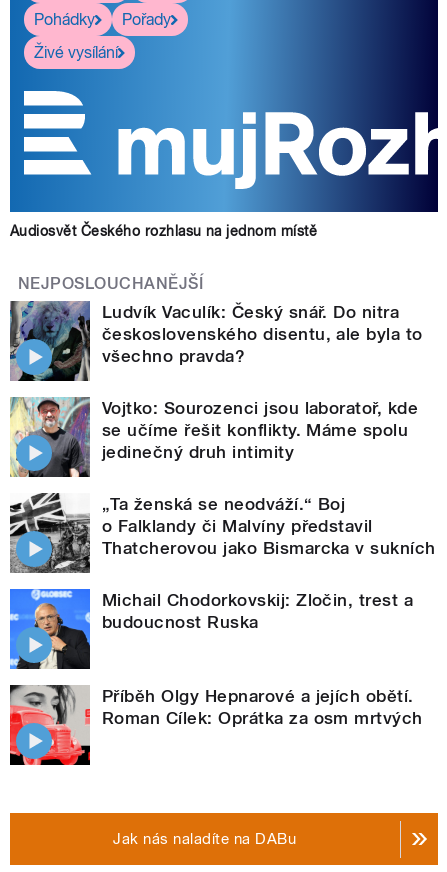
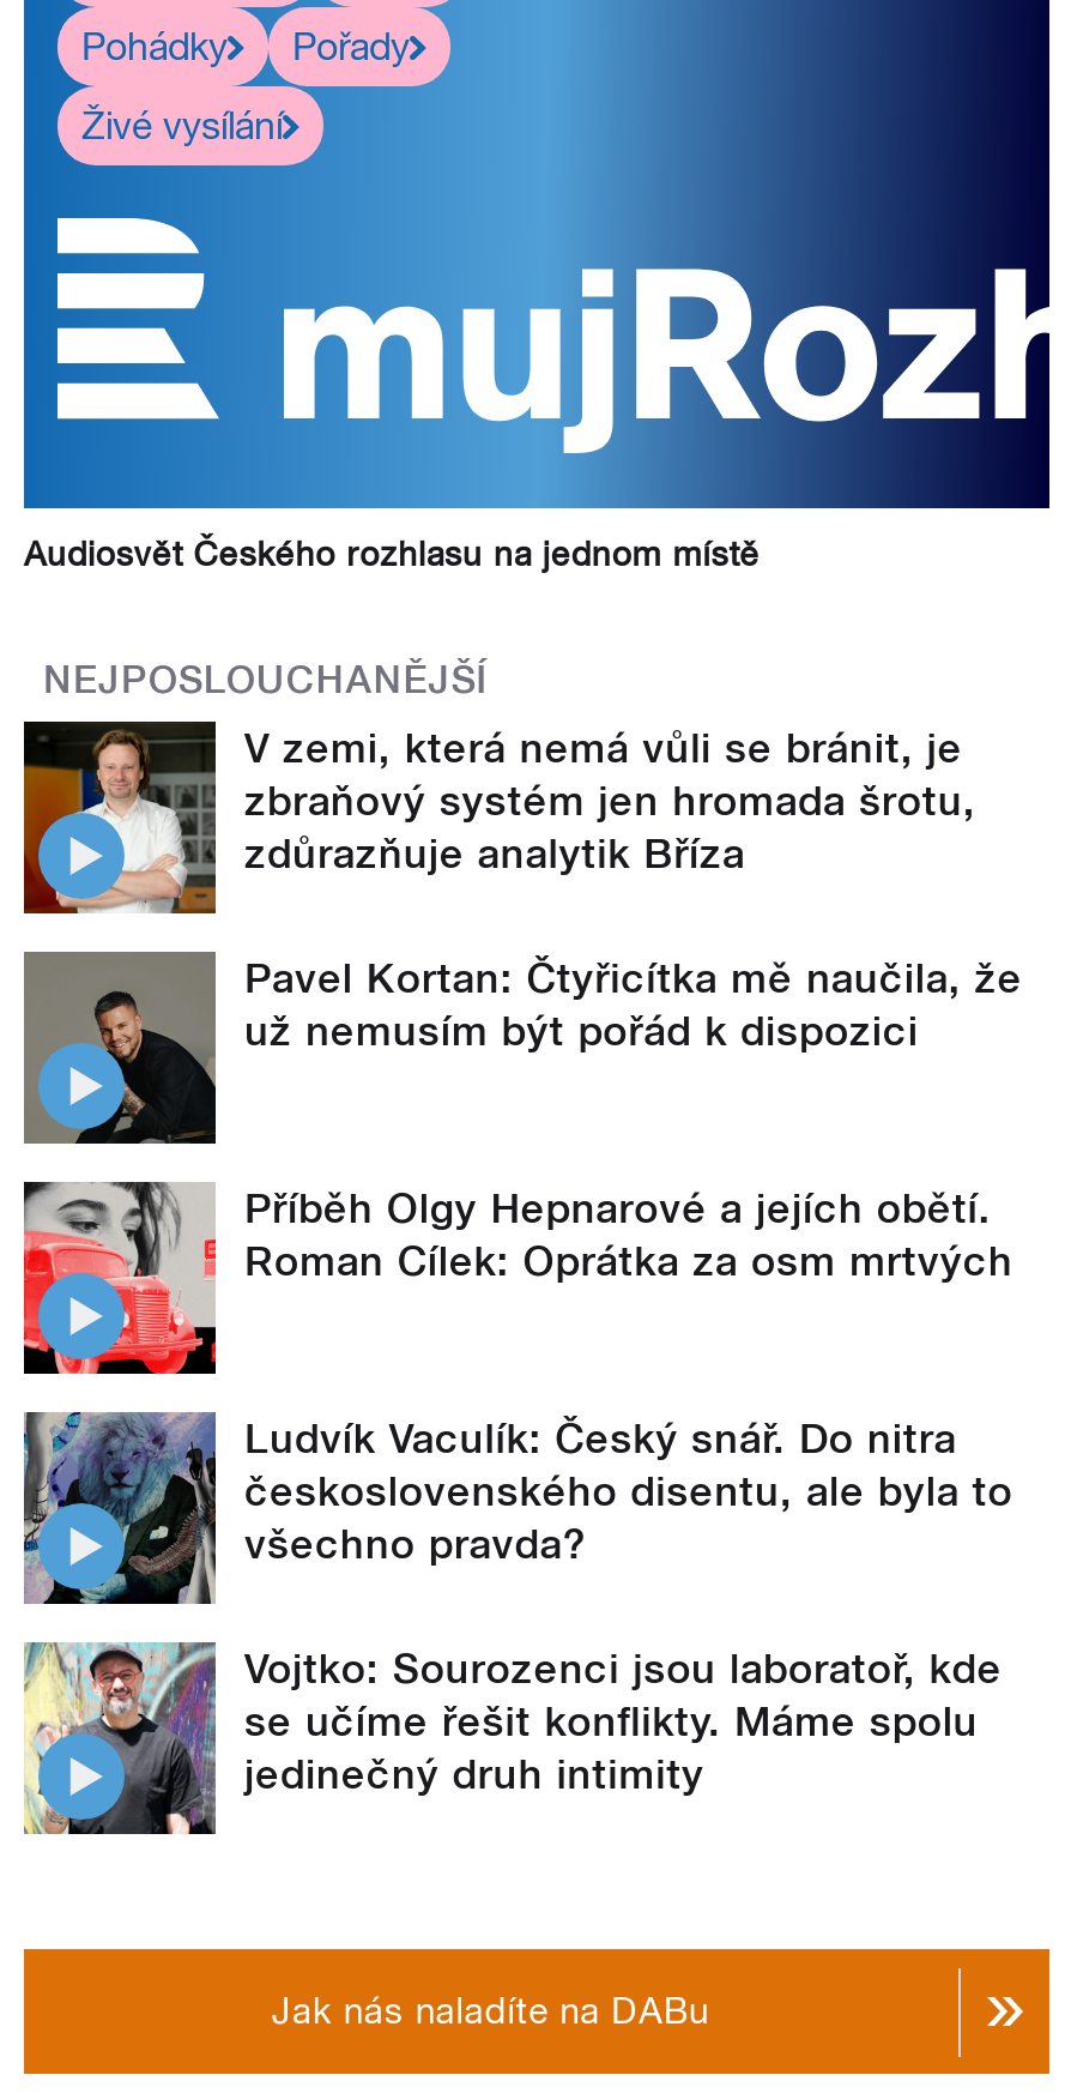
none -> [22,719,1022,1055] [image] | V zemi, která nemá vůli se bránit, je | zbraňový systém jen hromada šrotu, | zdůrazňuje analytik Bříza | Pavel Kortan: Čtyřicítka mě naučila, že | už nemusím být pořád k dispozici
none -> [22,952,216,1146] [image]
moved [8,300,423,462] -> [19,1410,1013,1798]: [image] | Ludvík Vaculík: Český snář. Do nitra | československého disentu, ale byla to | všechno pravda? | Vojtko: Sourozenci jsou laboratoř, kde | se učíme řešit konflikty. Máme spolu | jedinečný druh intimity
[9,493,436,632] [image] | „Ta ženská se neodváží.“ Boj | o Falklandy či Malvíny představil | Thatcherovou jako Bismarcka v sukních | Michail Chodorkovskij: Zločin, trest a | budoucnost Ruska -> none
[9,588,91,669] [image] -> none
moved [9,684,423,766] -> [22,1180,1013,1376]: [image] | Příběh Olgy Hepnarové a jejích obětí. | Roman Cílek: Oprátka za osm mrtvých

